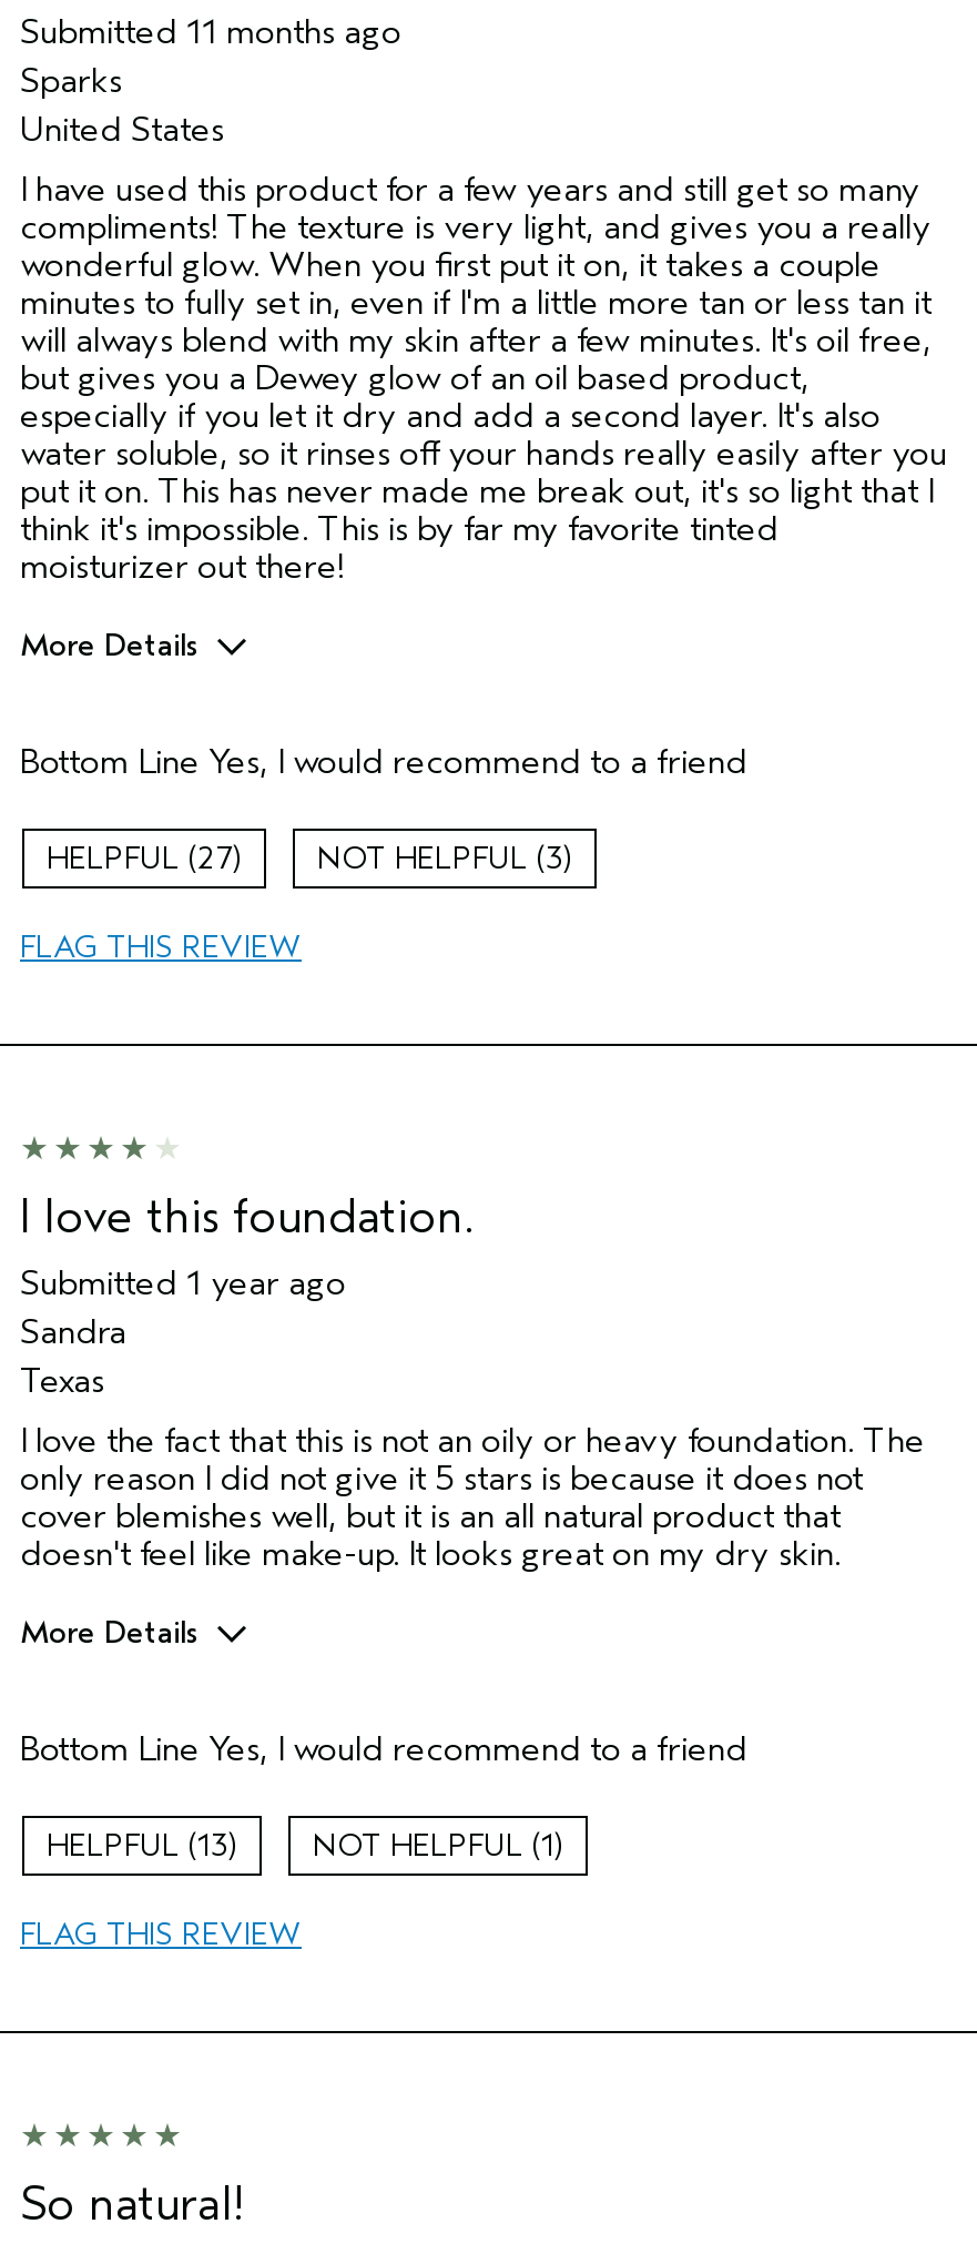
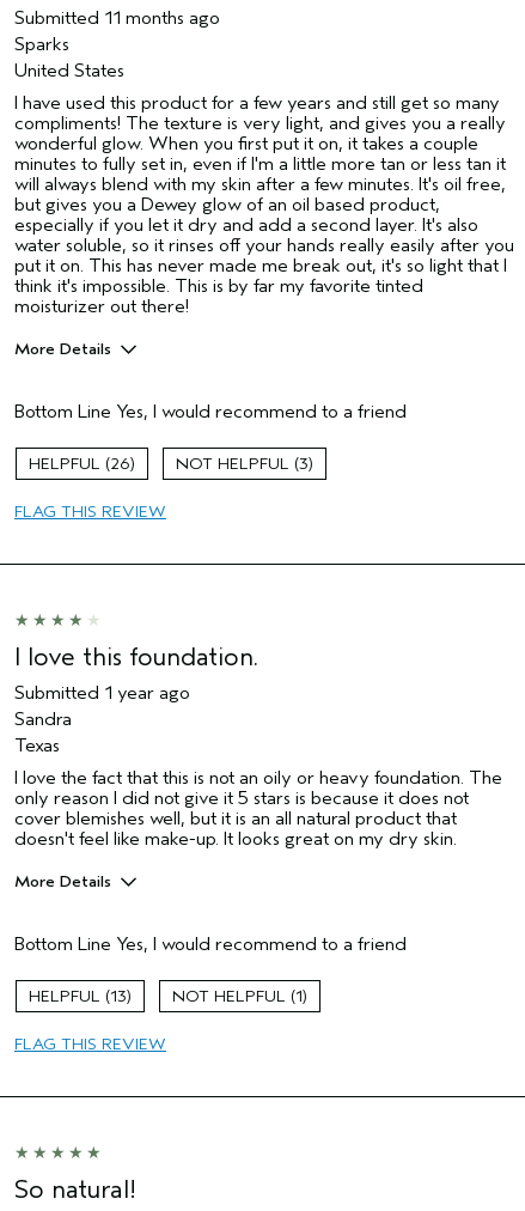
[197,841,233,878] 27 -> [110,454,130,474] 26

